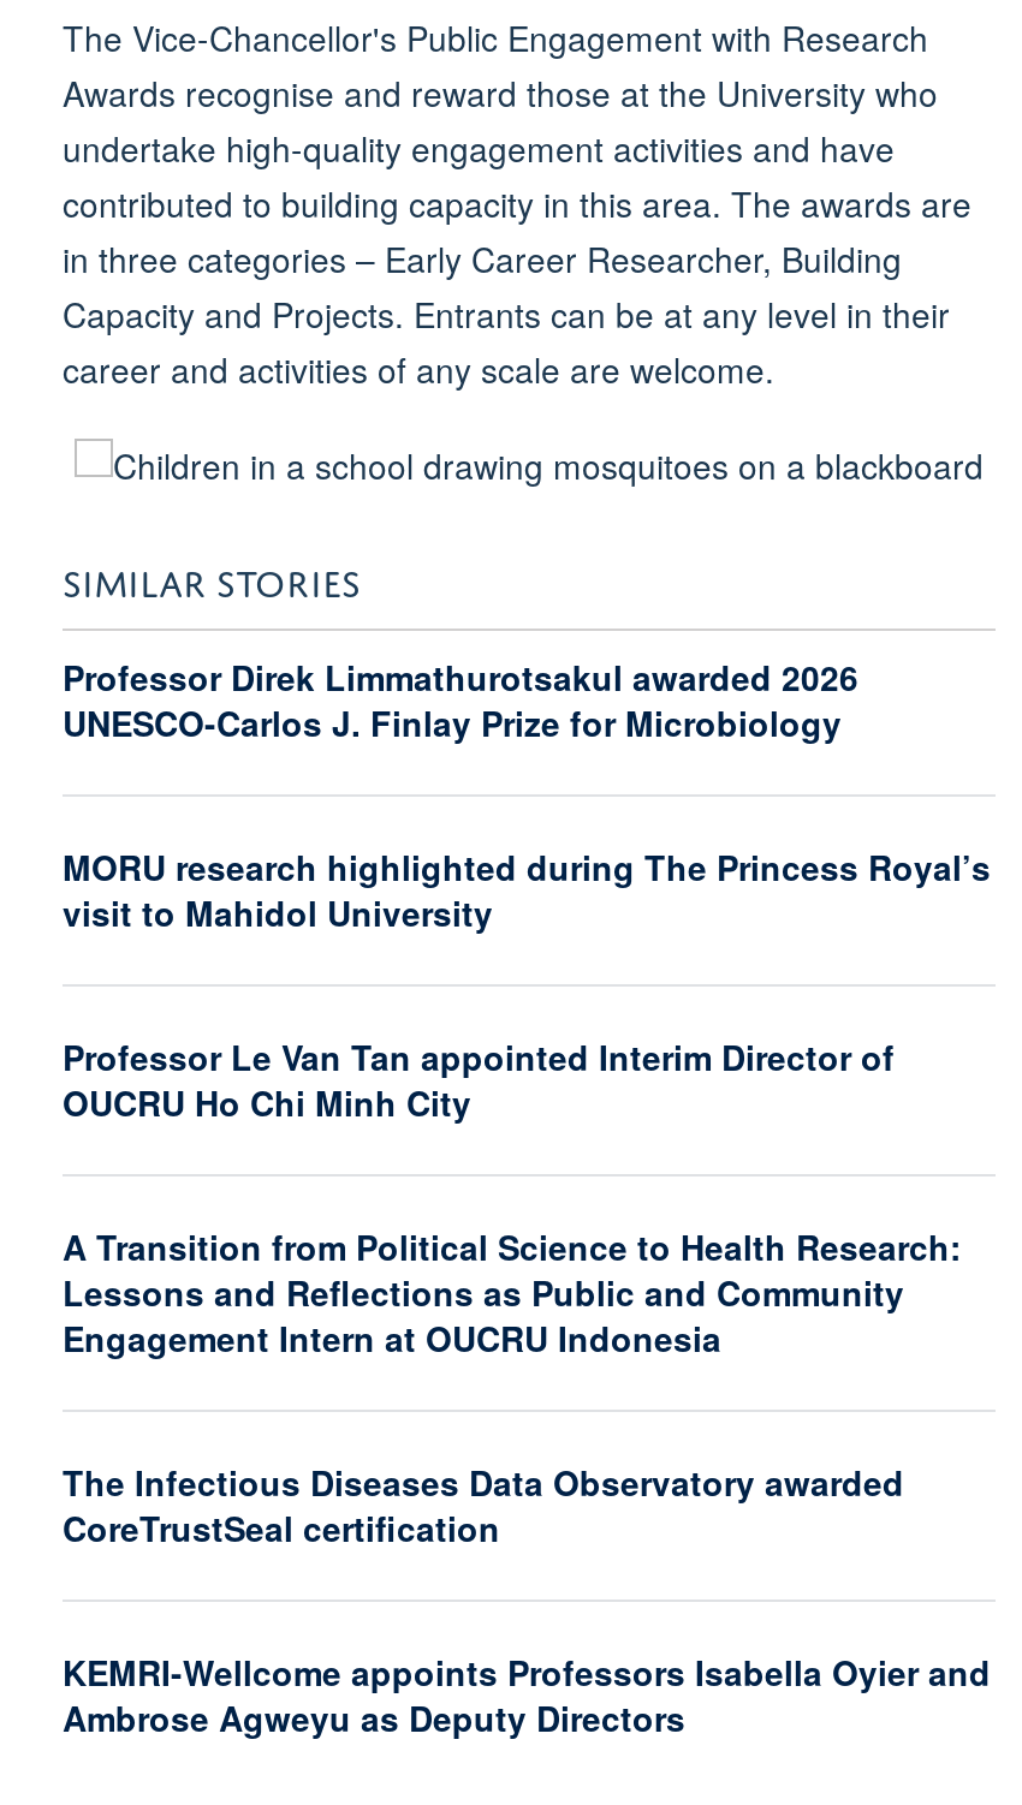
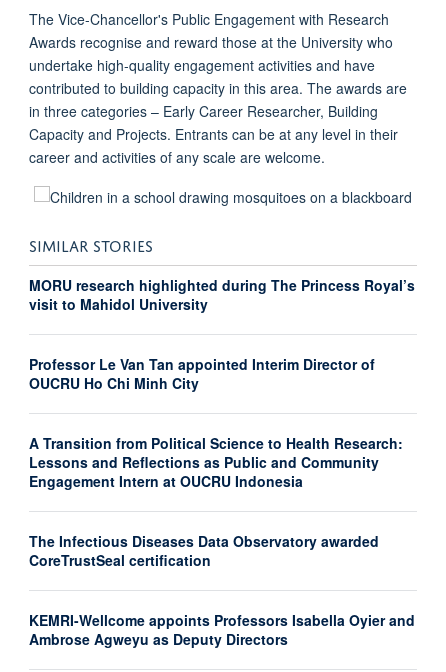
[63,654,858,747] Professor Direk Limmathurotsakul awarded 2026 | UNESCO-Carlos J. Finlay Prize for Microbiology -> none

